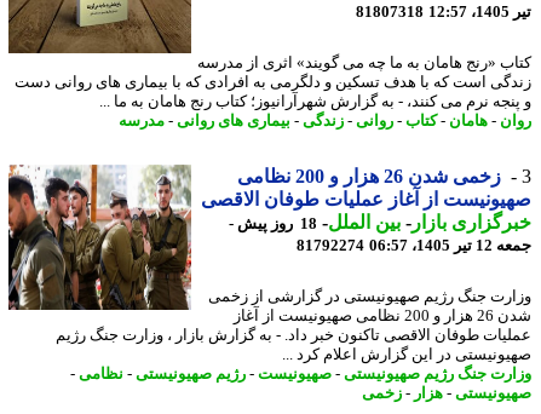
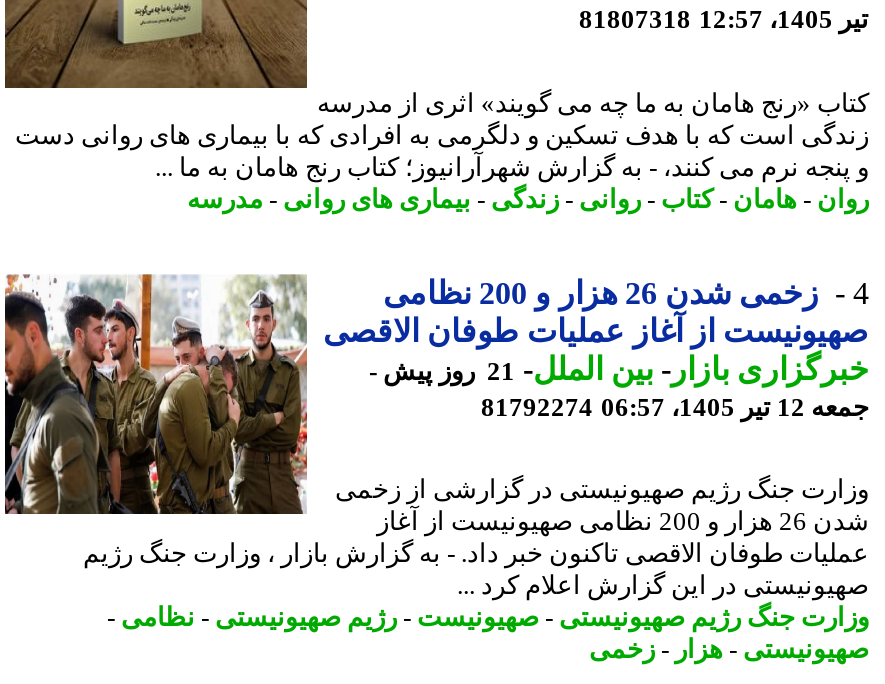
[258,216,329,233] 18 روز پیش - -> [417,357,535,385] 21 روز پیش -

